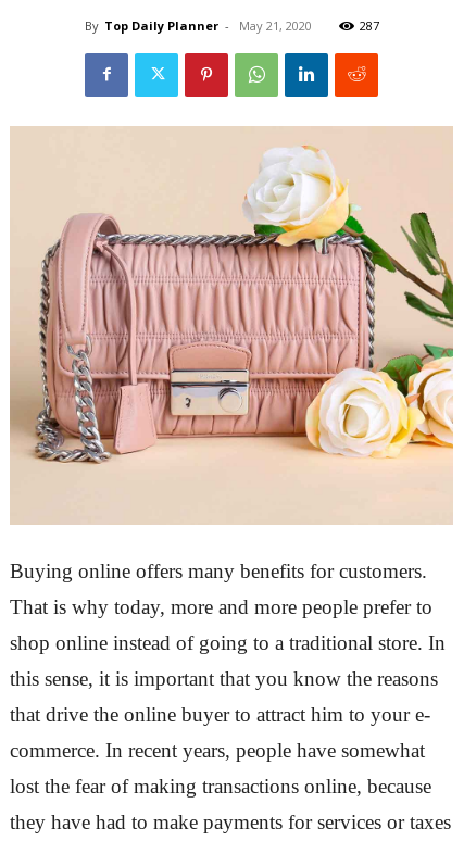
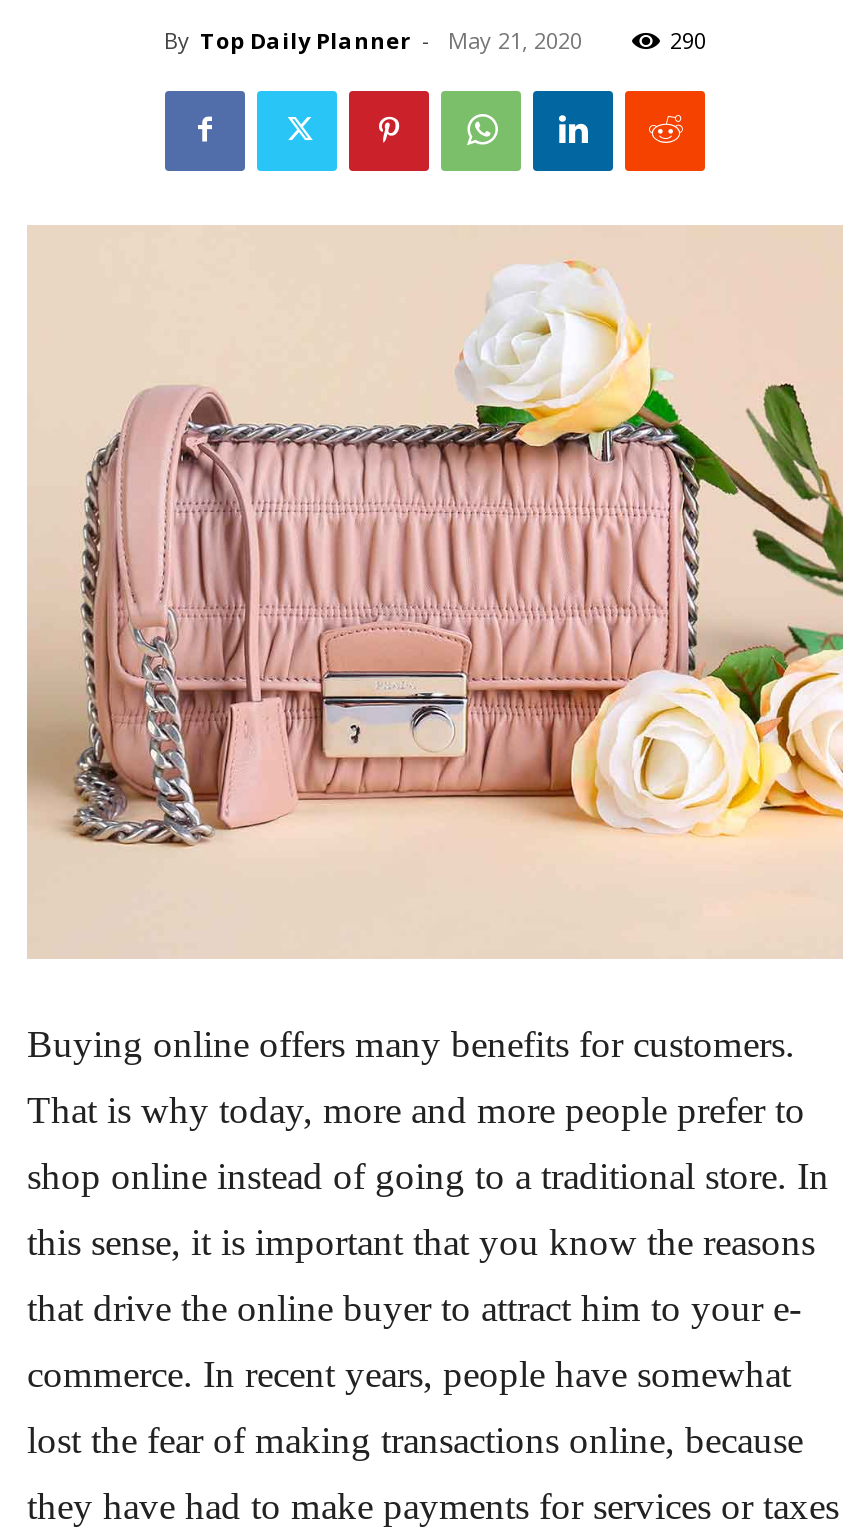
[359,17,379,33] 287 -> [670,24,706,54] 290

